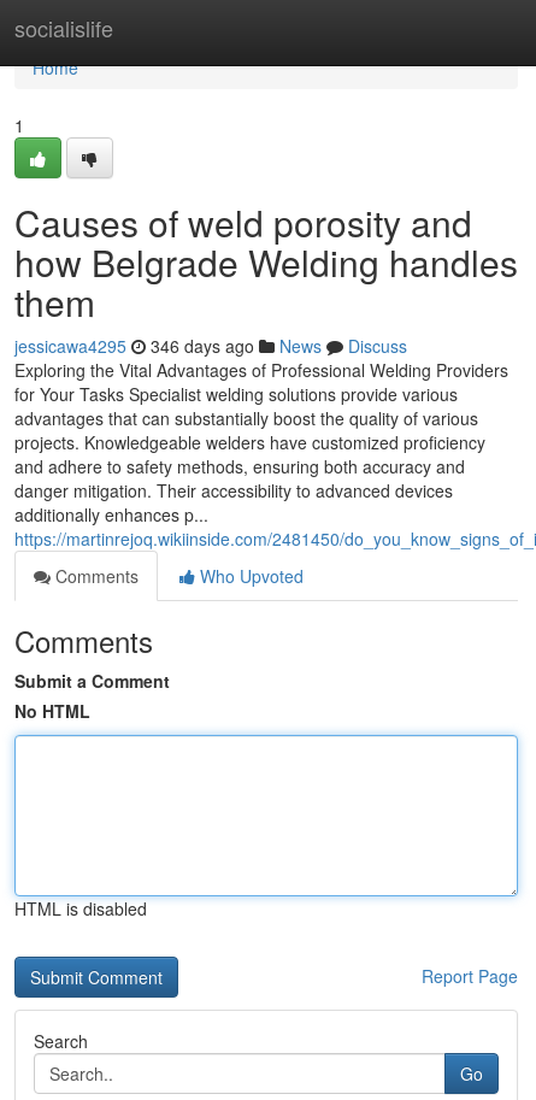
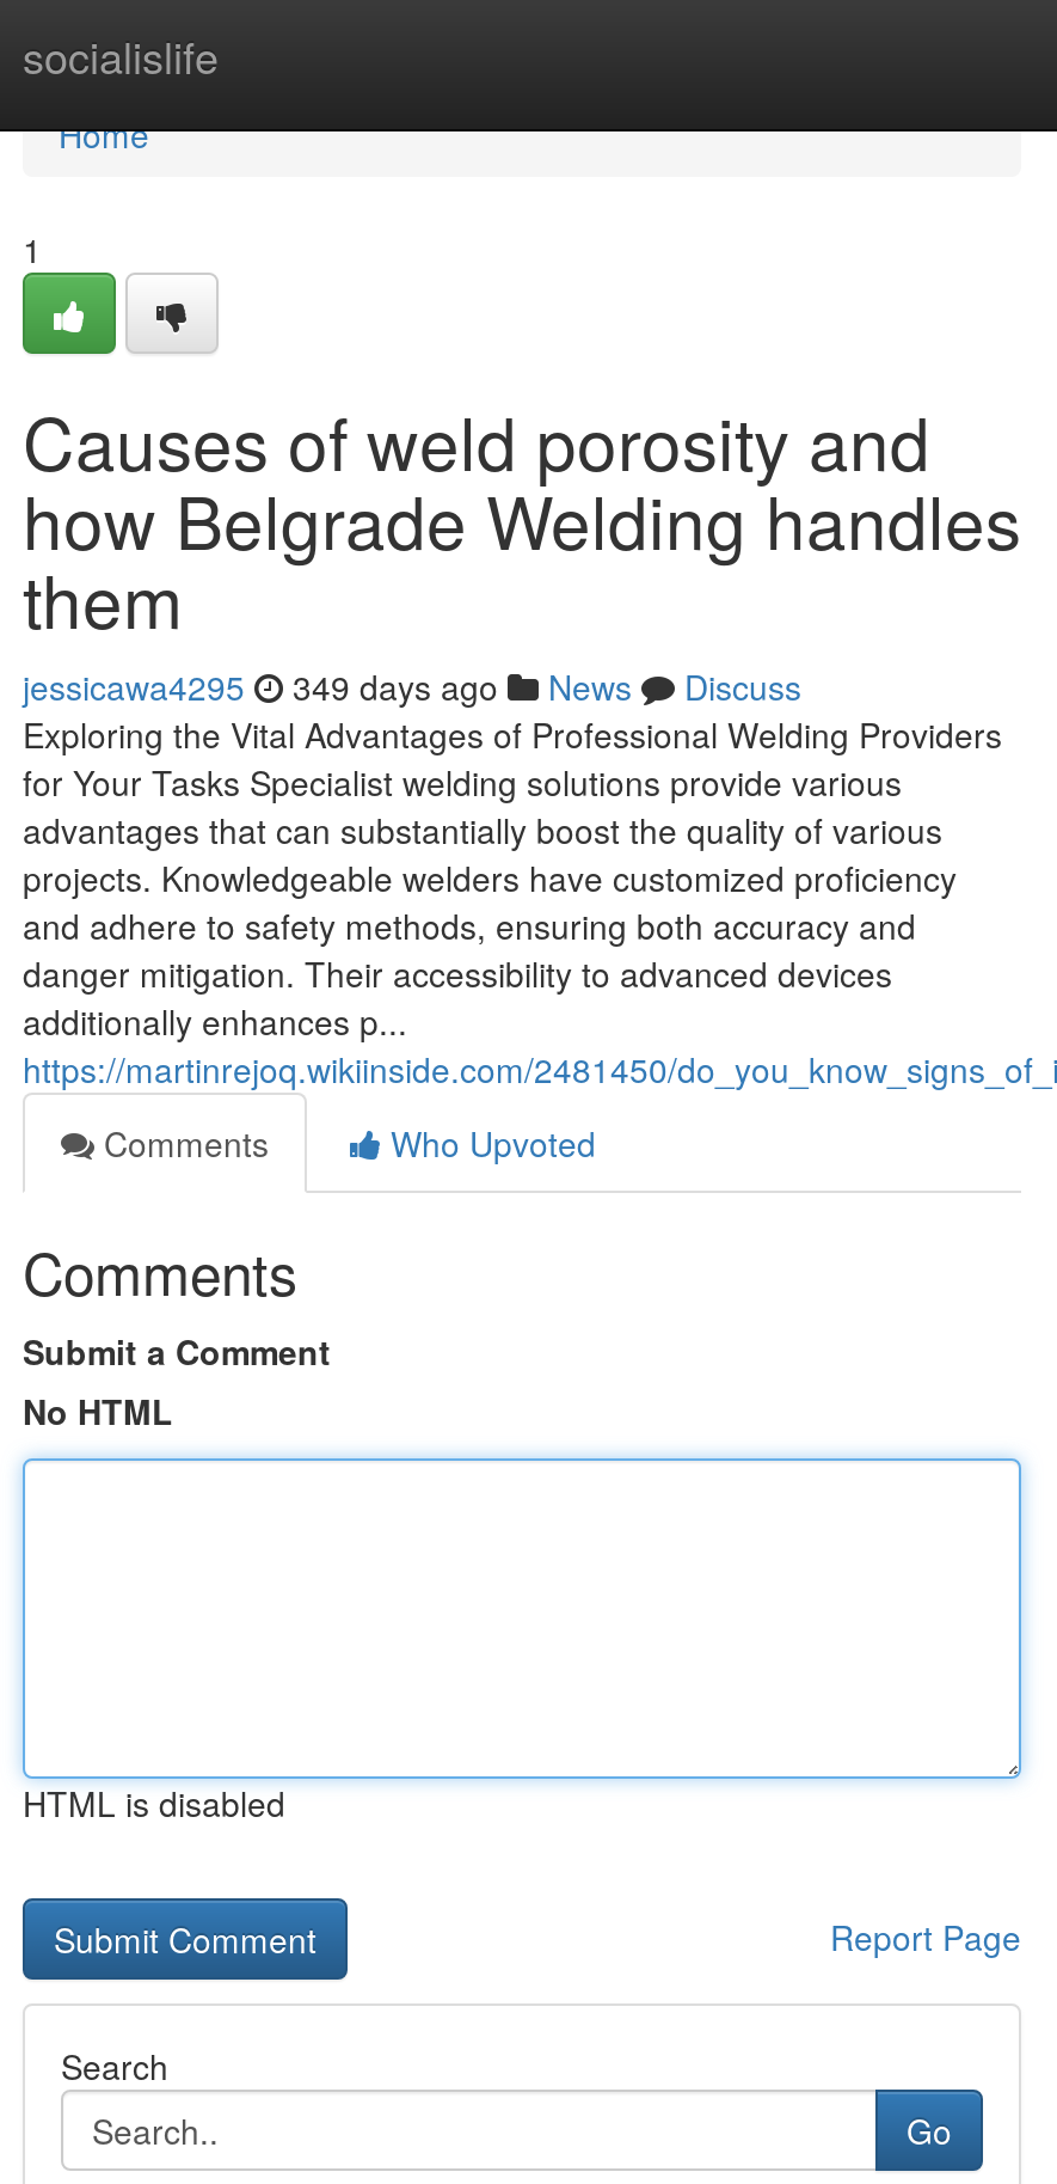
[14,334,407,358] jessicawa4295 346 days ago News Discuss -> [23,662,801,710] jessicawa4295 349 days ago News Discuss

